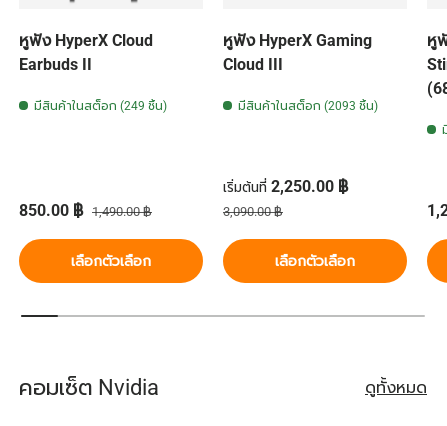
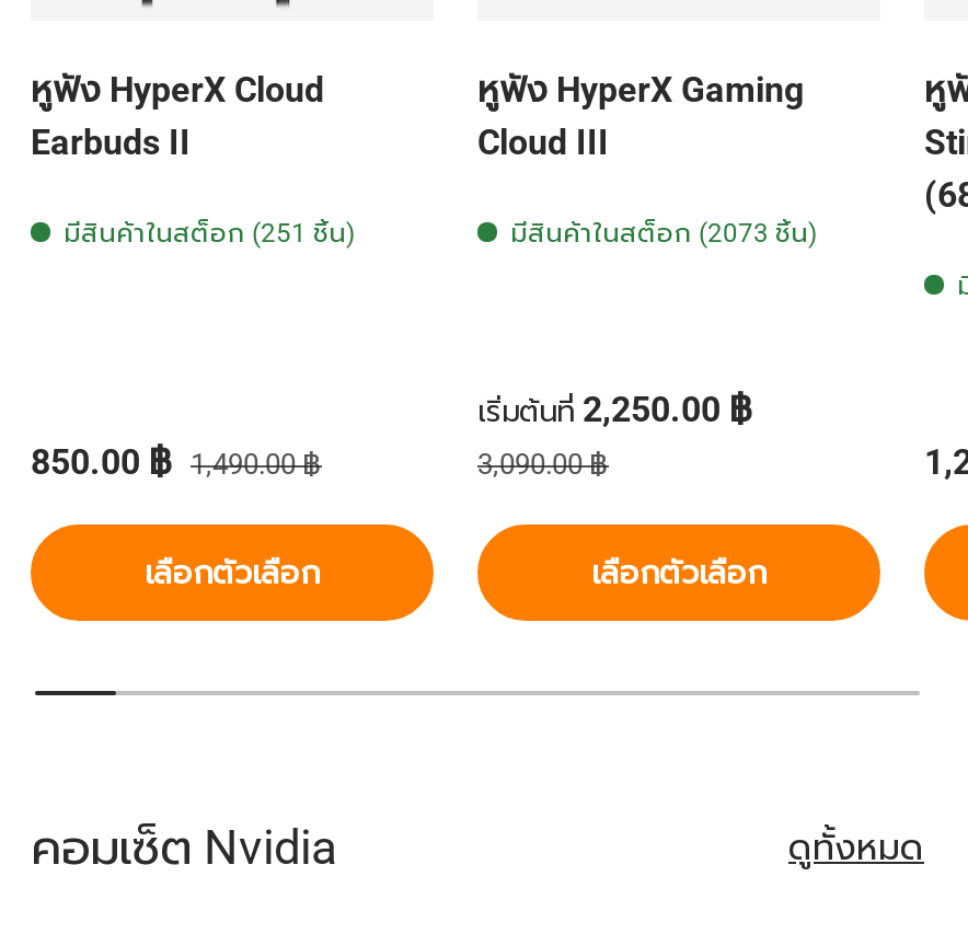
[34,99,167,113] มีสินค้าในสต็อก (249 ชิ้น) -> [64,217,355,248] มีสินค้าในสต็อก (251 ชิ้น)
[238,99,378,113] มีสินค้าในสต็อก (2093 ชิ้น) -> [510,217,817,248] มีสินค้าในสต็อก (2073 ชิ้น)

